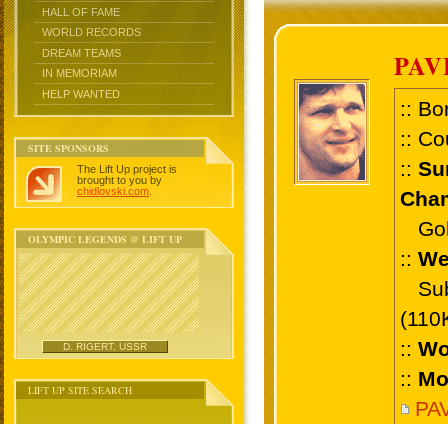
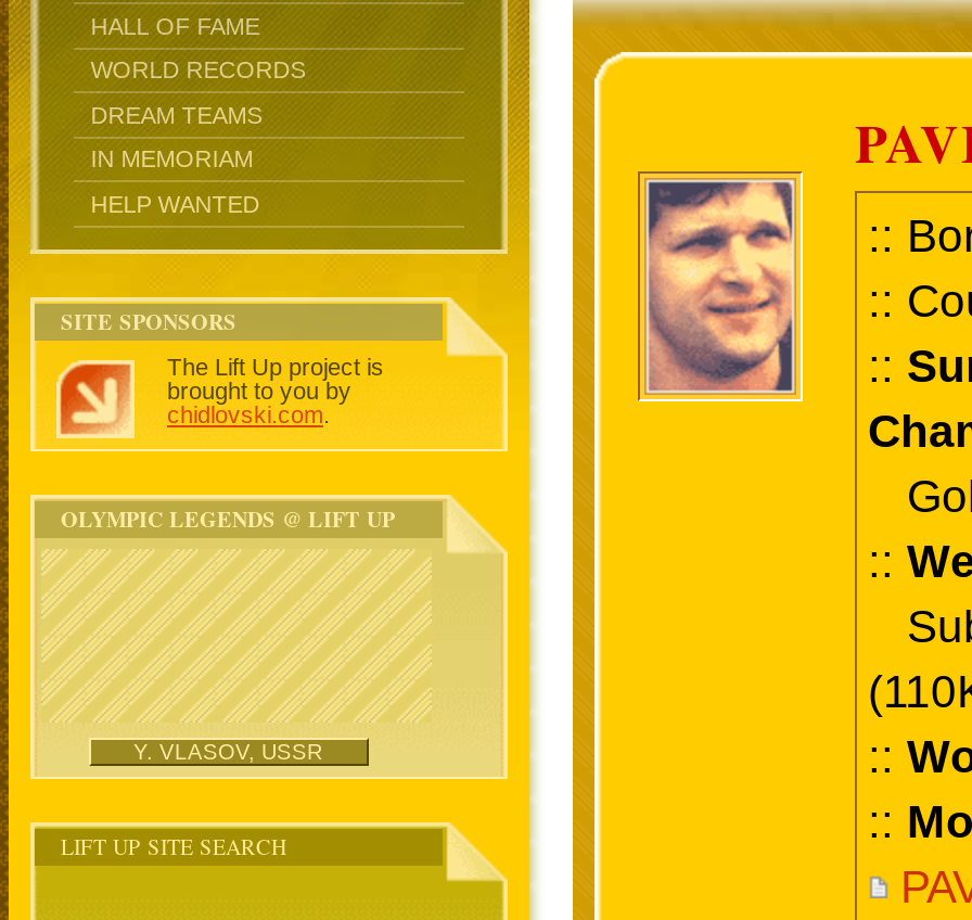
[63,340,147,351] D. RIGERT, USSR -> [133,739,322,763] Y. VLASOV, USSR

